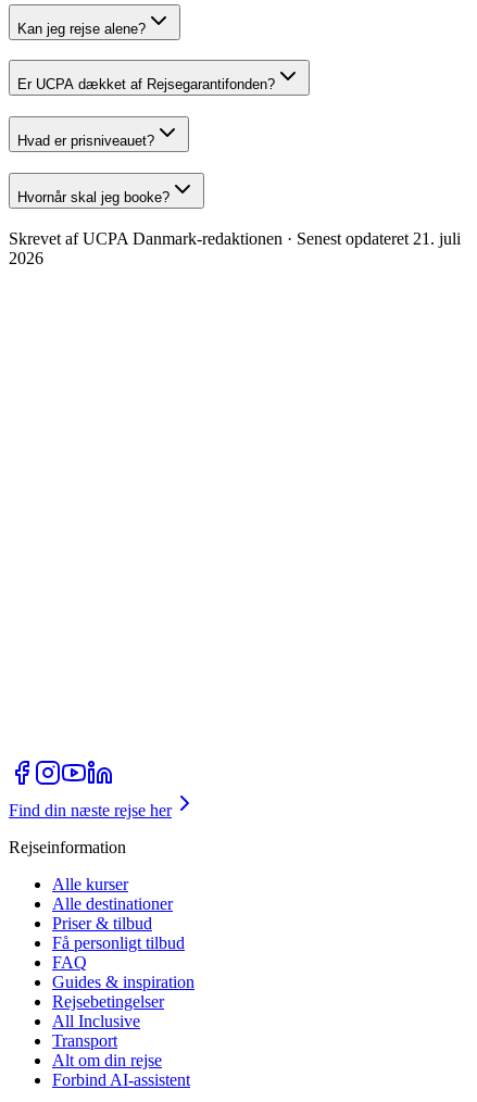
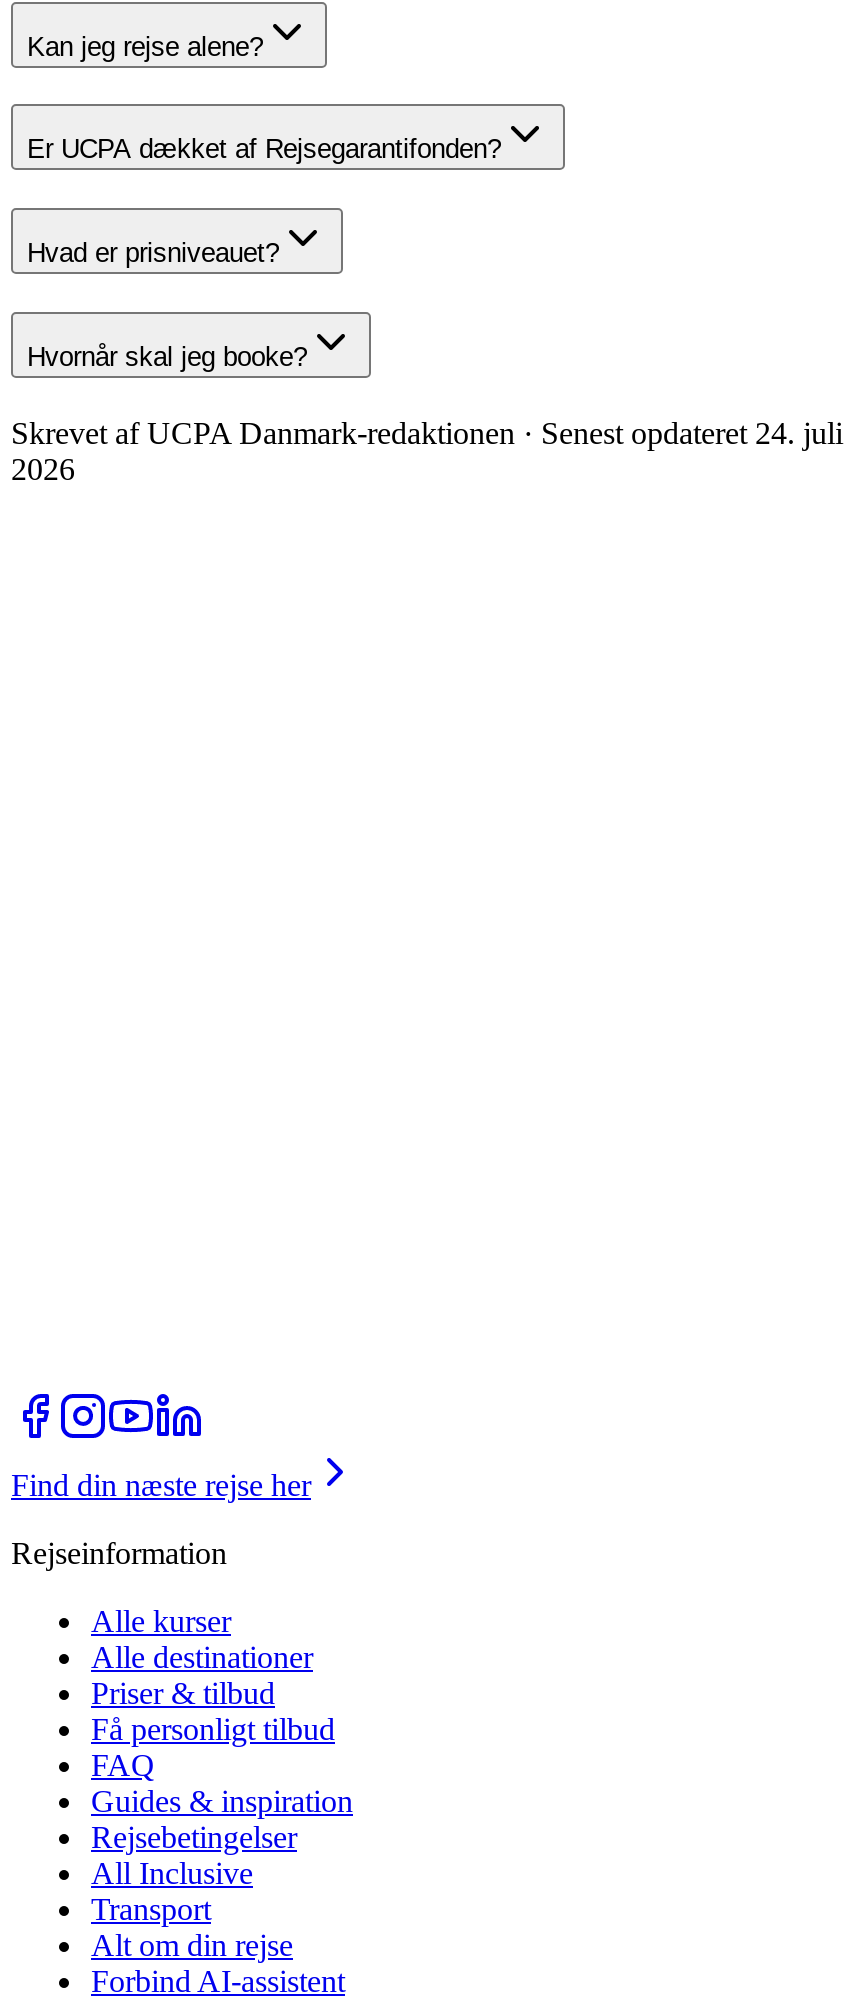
[9,229,461,247] Skrevet af UCPA Danmark-redaktionen · Senest opdateret 21. juli -> [11,415,843,449] Skrevet af UCPA Danmark-redaktionen · Senest opdateret 24. juli

